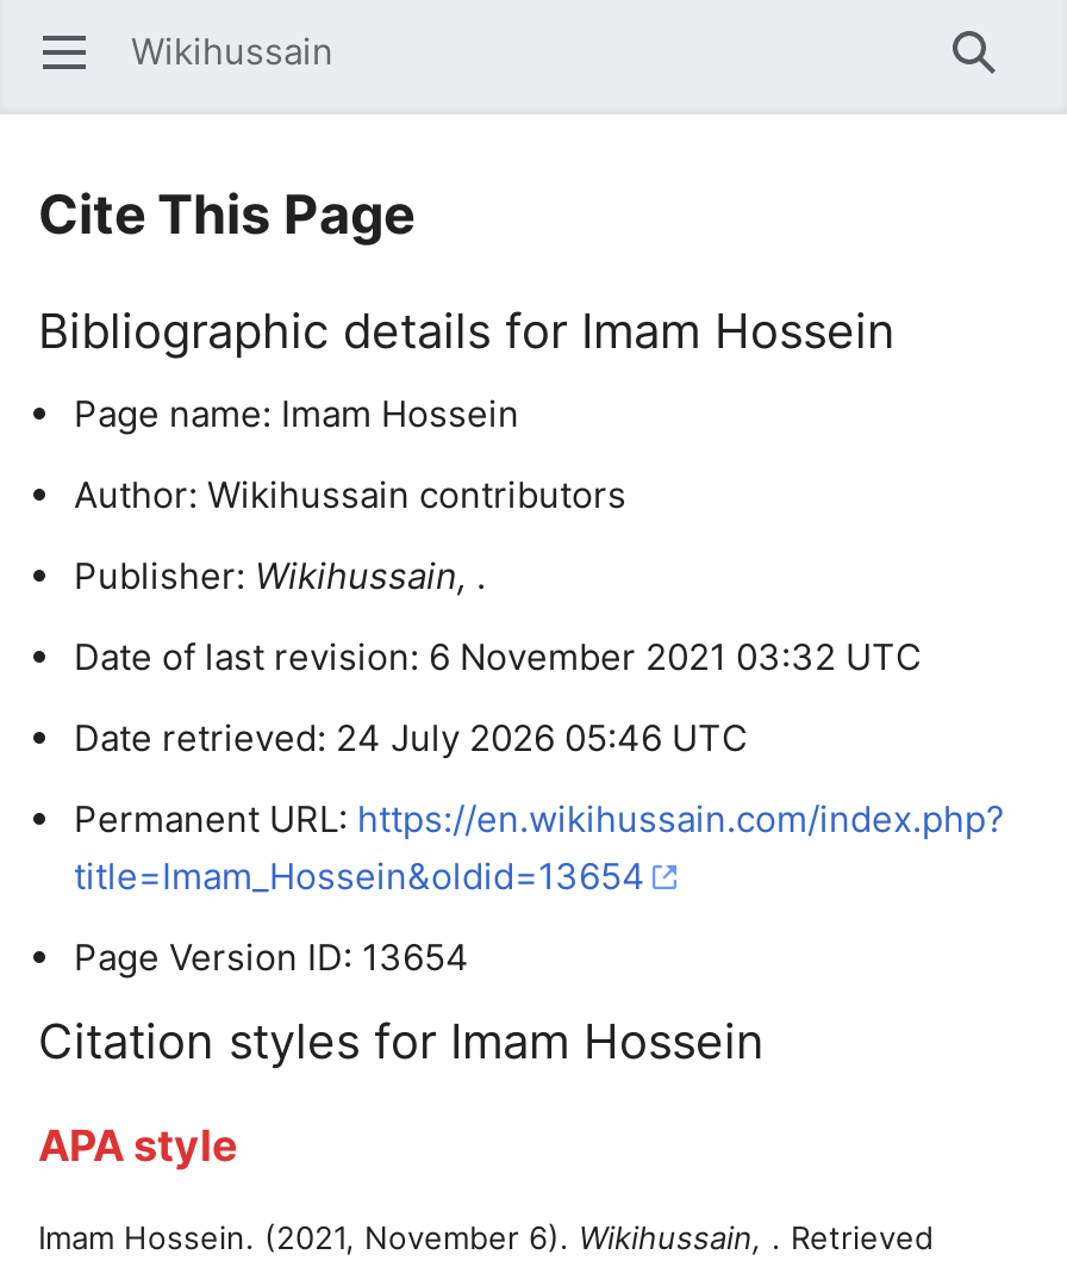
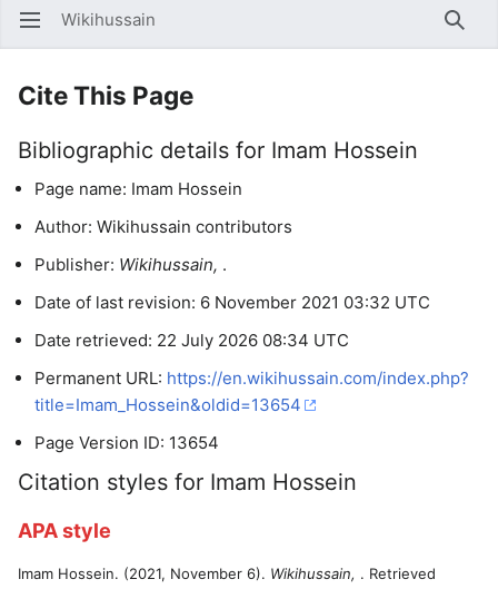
[74,714,748,759] Date retrieved: 24 July 2026 05:46 UTC -> [34,329,349,350] Date retrieved: 22 July 2026 08:34 UTC

